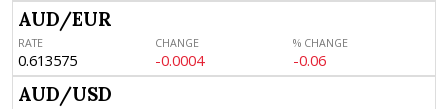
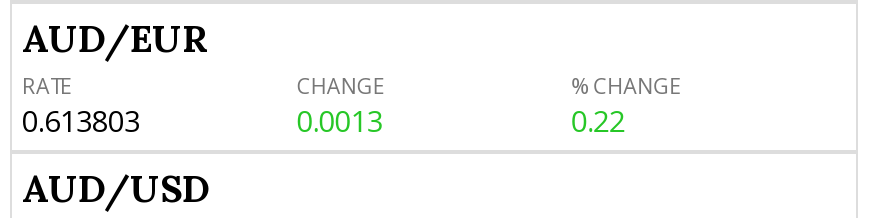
[18,50,77,70] 0.613575 -> [22,100,140,140] 0.613803
[155,50,204,70] -0.0004 -> [297,100,383,140] 0.0013
[293,50,326,70] -0.06 -> [571,100,625,140] 0.22

